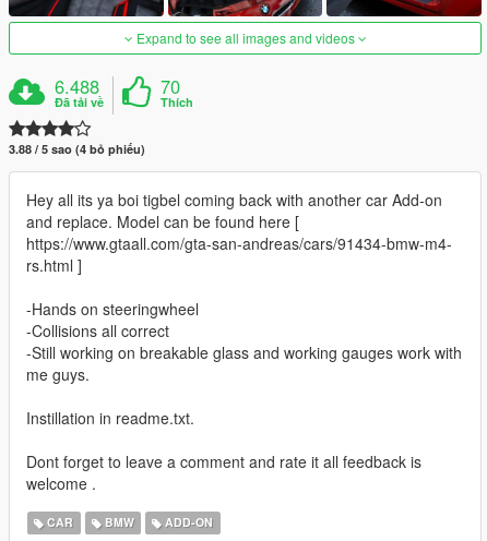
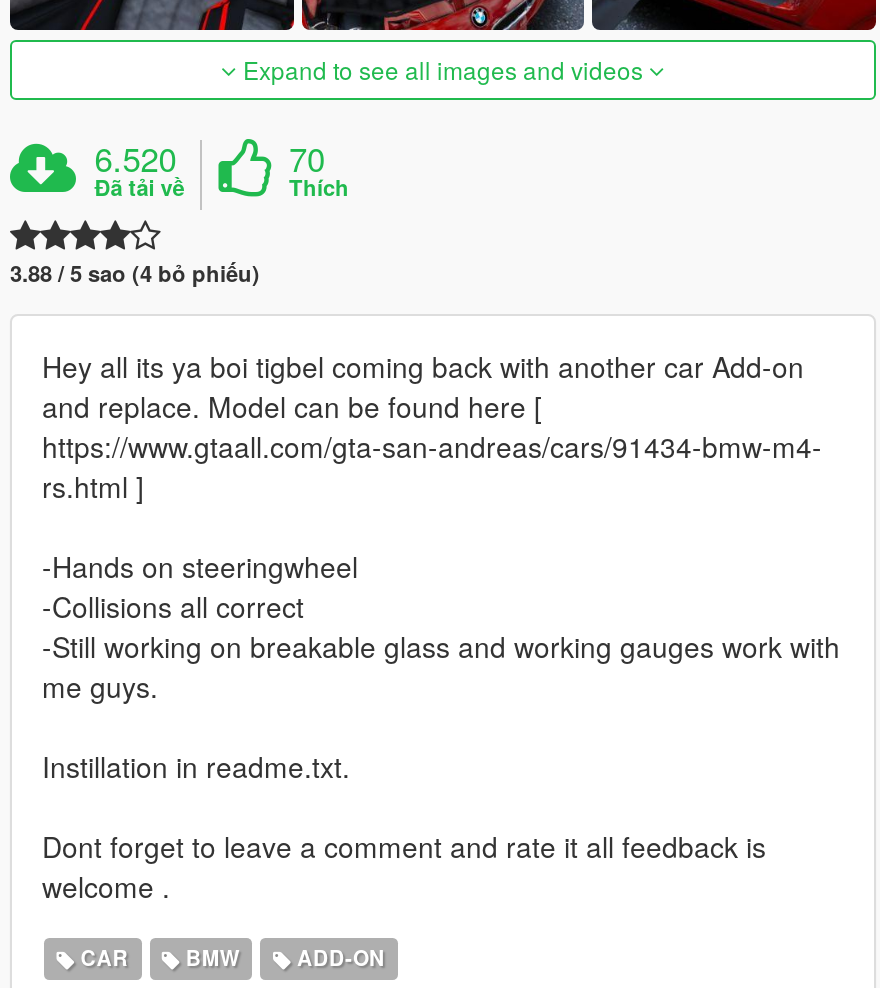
[55,73,100,99] 6.488 -> [94,133,176,181] 6.520

